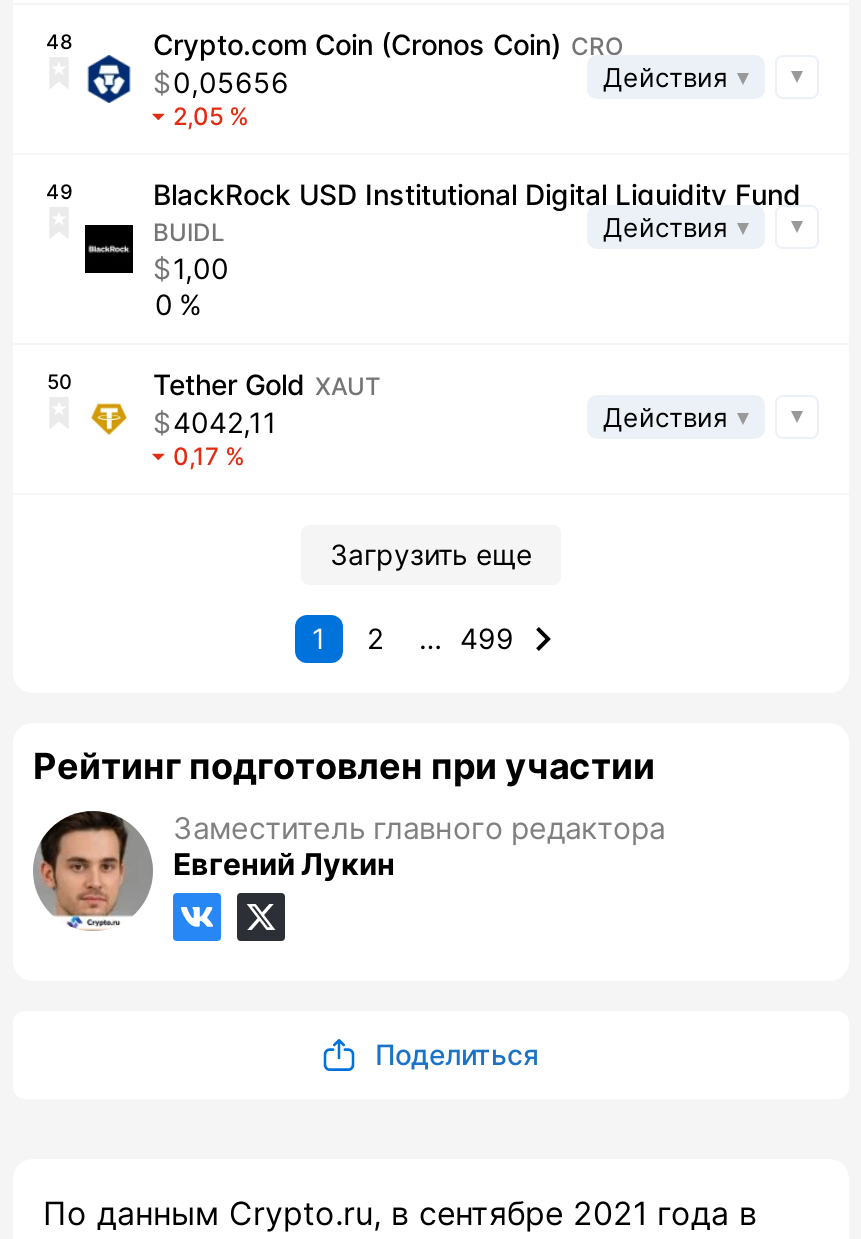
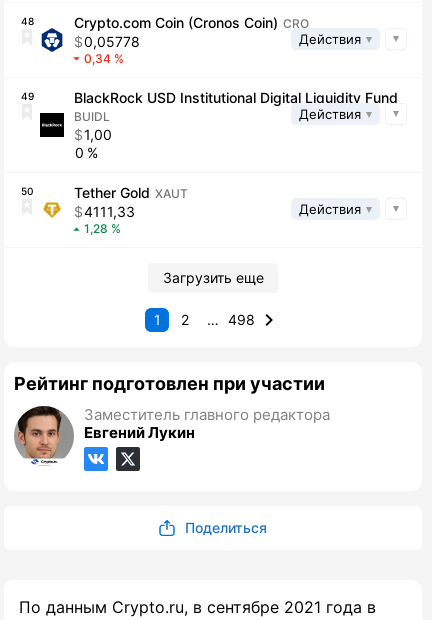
[173,66,289,100] 0,05656 -> [84,33,140,50] 0,05778
[173,102,223,132] 2,05 -> [84,51,111,66] 0,34
[173,406,277,440] 4042,11 -> [84,203,135,220] 4111,33
[173,442,219,472] 0,17 -> [84,221,108,236] 1,28
[312,622,514,656] 1 2 … 499 -> [153,311,254,328] 1 2 … 498

